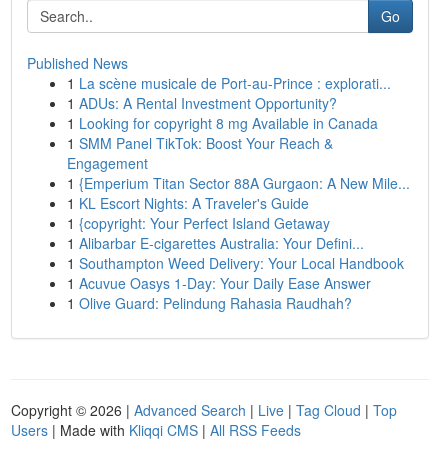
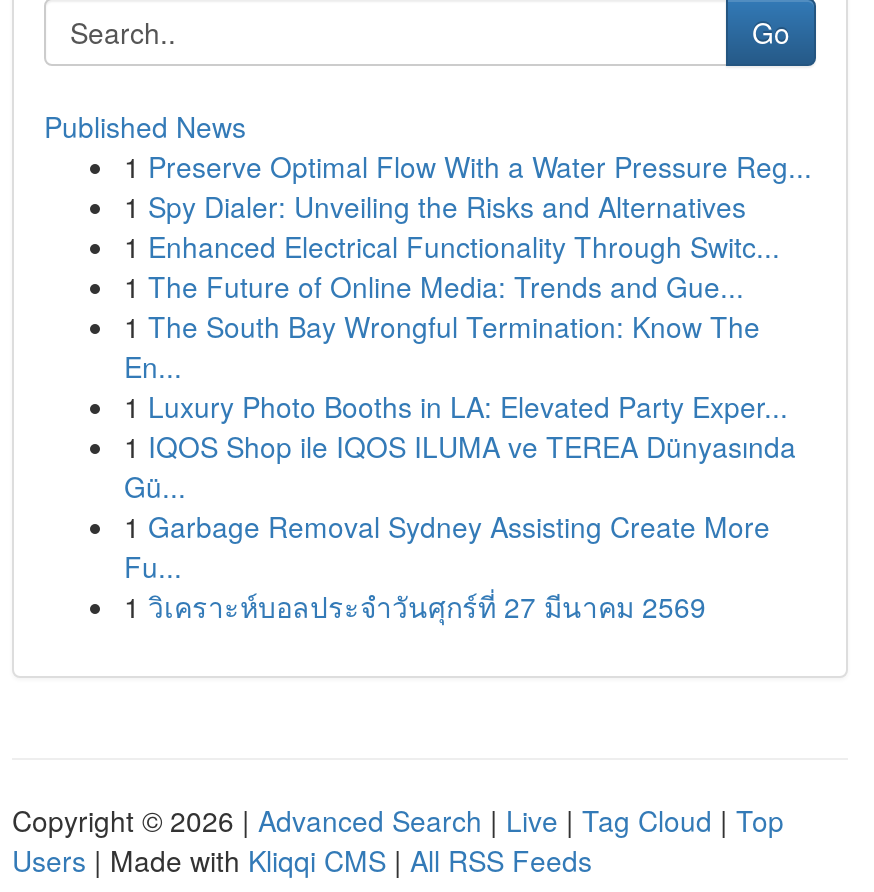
[67,73,410,313] 1 La scène musicale de Port-au-Prince : explorati... | 1 ADUs: A Rental Investment Opportunity? | 1 Looking for copyright 8 mg Available in Canada | 1 SMM Panel TikTok: Boost Your Reach & | Engagement | 1 {Emperium Titan Sector 88A Gurgaon: A New Mile... | 1 KL Escort Nights: A Traveler's Guide | 1 {copyright: Your Perfect Island Getaway | 1 Alibarbar E-cigarettes Australia: Your Defini... | 1 Southampton Weed Delivery: Your Local Handbook | 1 Acuvue Oasys 1-Day: Your Daily Ease Answer | 1 Olive Guard: Pelindung Rahasia Raudhah? -> [124,146,812,626] 1 Preserve Optimal Flow With a Water Pressure Reg... | 1 Spy Dialer: Unveiling the Risks and Alternatives | 1 Enhanced Electrical Functionality Through Switc... | 1 The Future of Online Media: Trends and Gue... | 1 The South Bay Wrongful Termination: Know The | En... | 1 Luxury Photo Booths in LA: Elevated Party Exper... | 1 IQOS Shop ile IQOS ILUMA ve TEREA Dünyasında | Gü... | 1 Garbage Removal Sydney Assisting Create More | Fu... | 1 วิเคราะห์บอลประจำวันศุกร์ที่ 27 มีนาคม 2569

